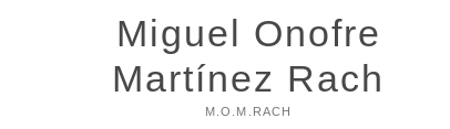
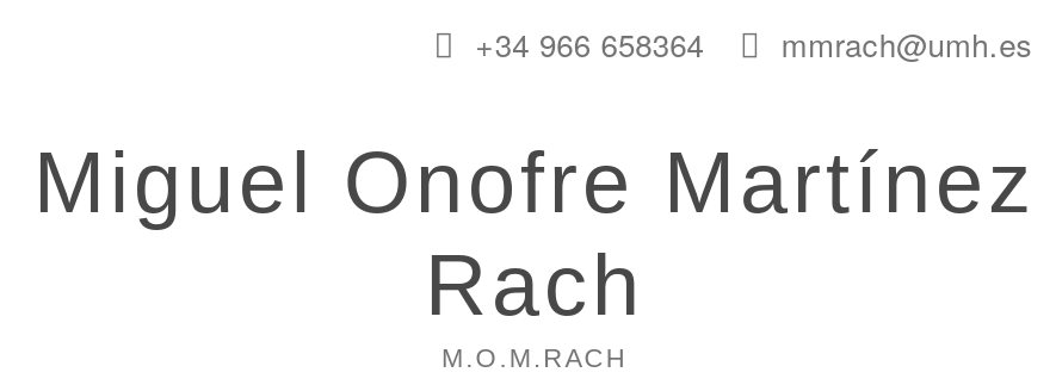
[112,12,385,99] Miguel Onofre | Martínez Rach -> [33,21,1036,334] +34 966 658364 | mmrach@umh.es | Miguel Onofre Martínez | Rach

